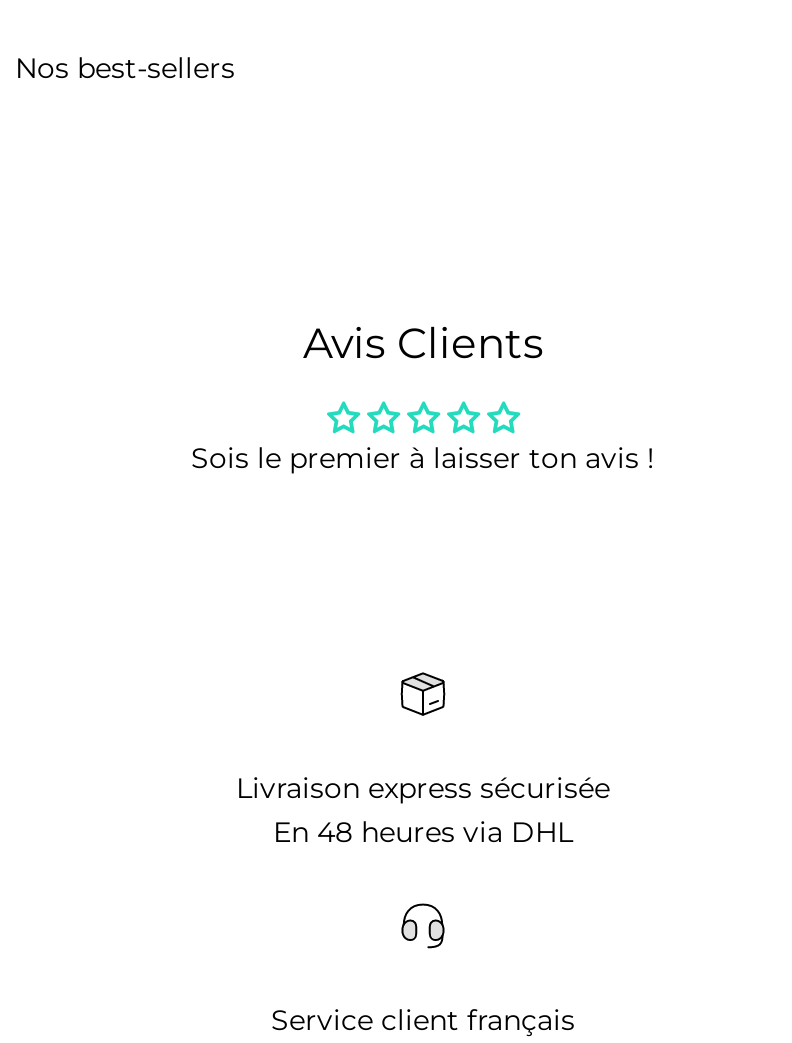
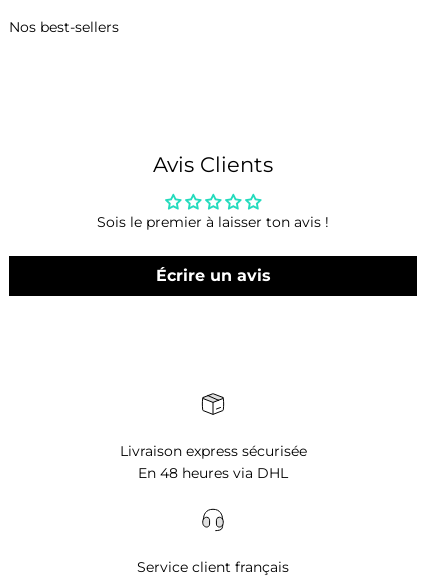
none -> [155,266,270,285] Écrire un avis

